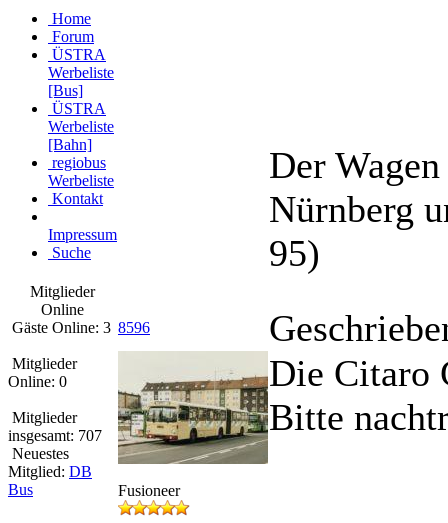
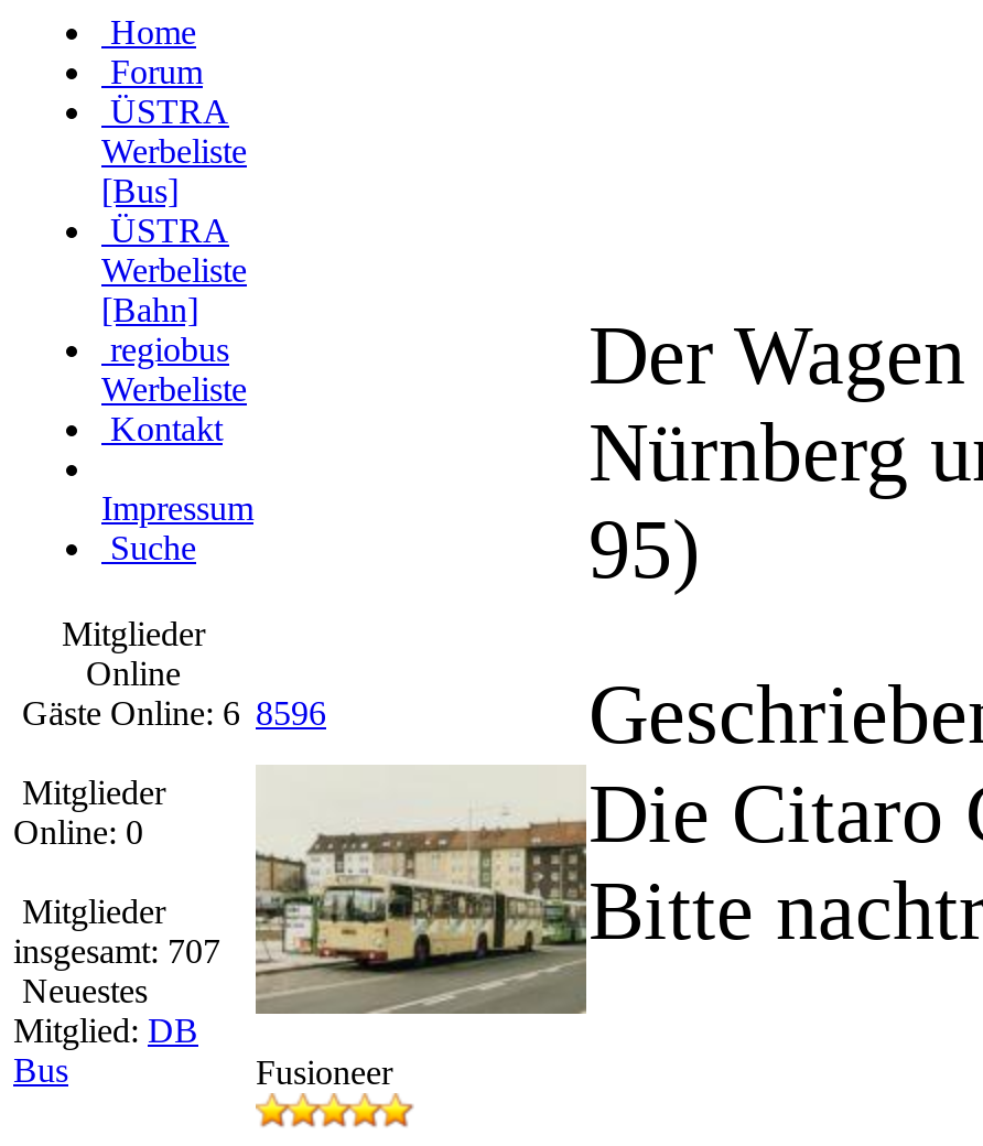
[8,319,150,336] Gäste Online: 3 8596 -> [13,694,326,732] Gäste Online: 6 8596

